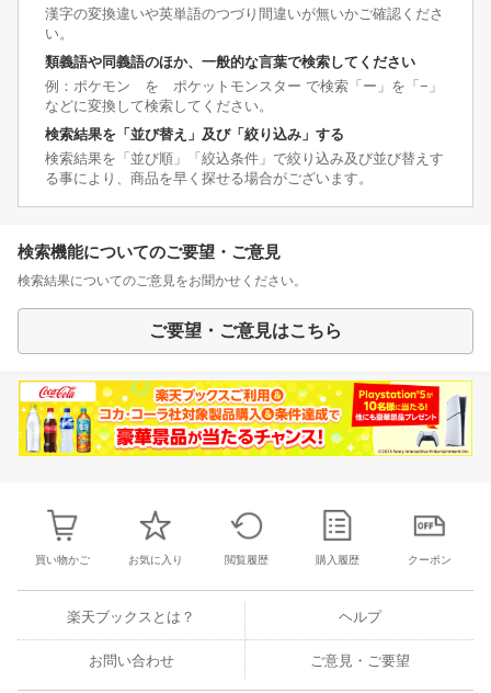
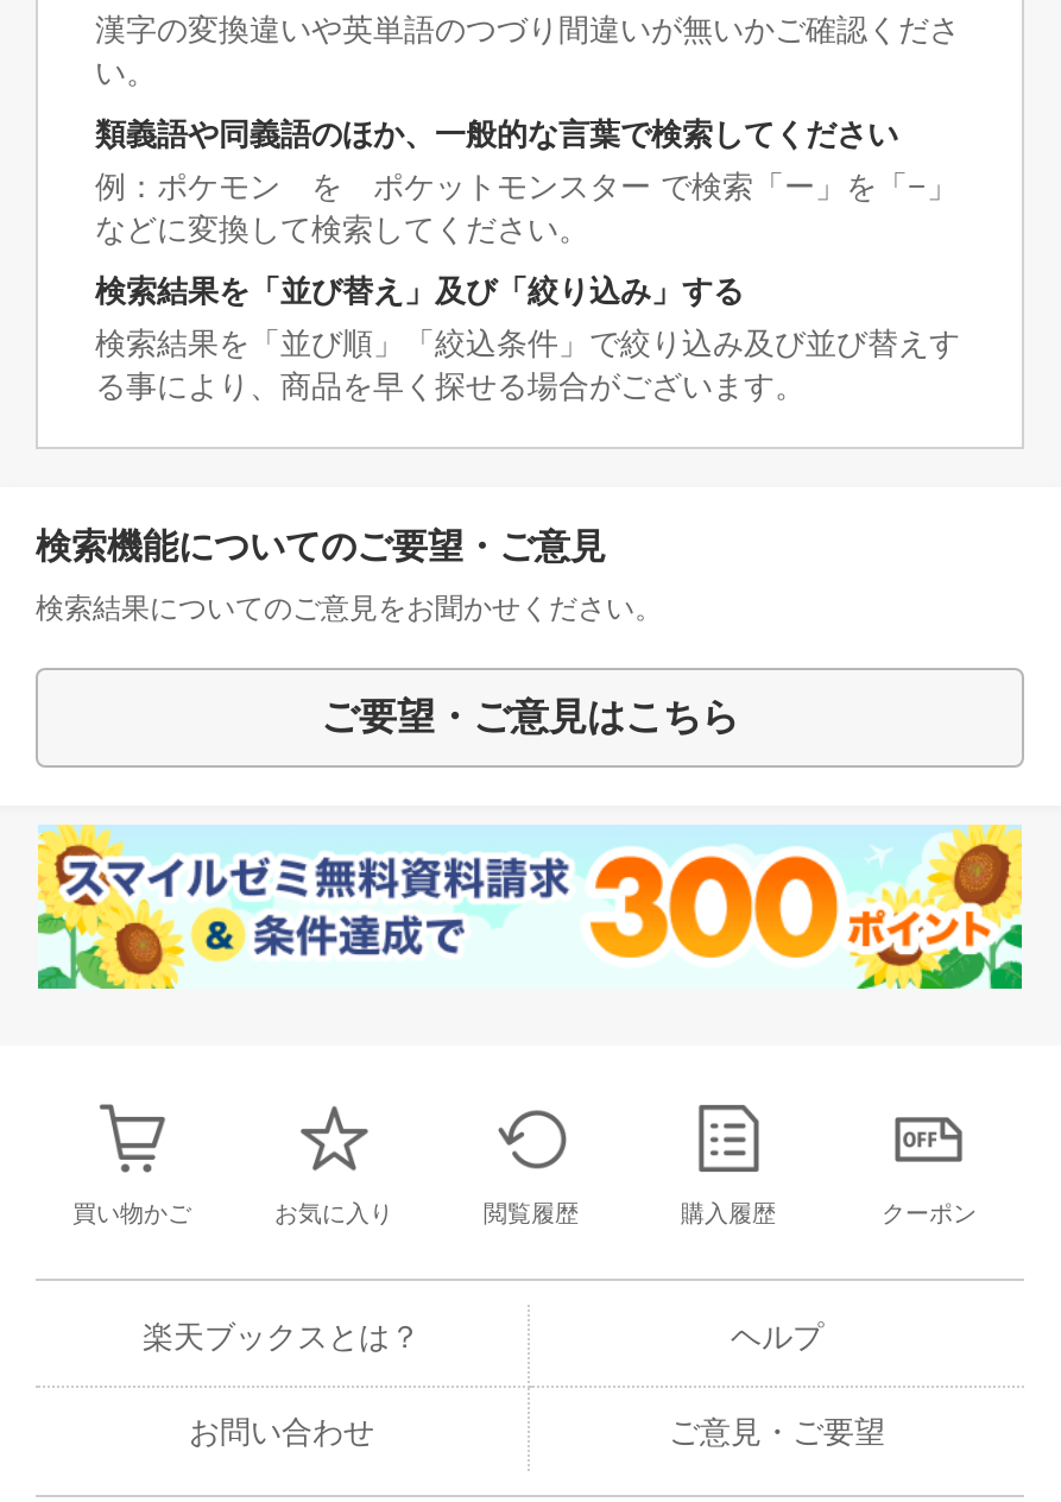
[18,379,473,457] [image] -> [36,825,1024,991] [image]

